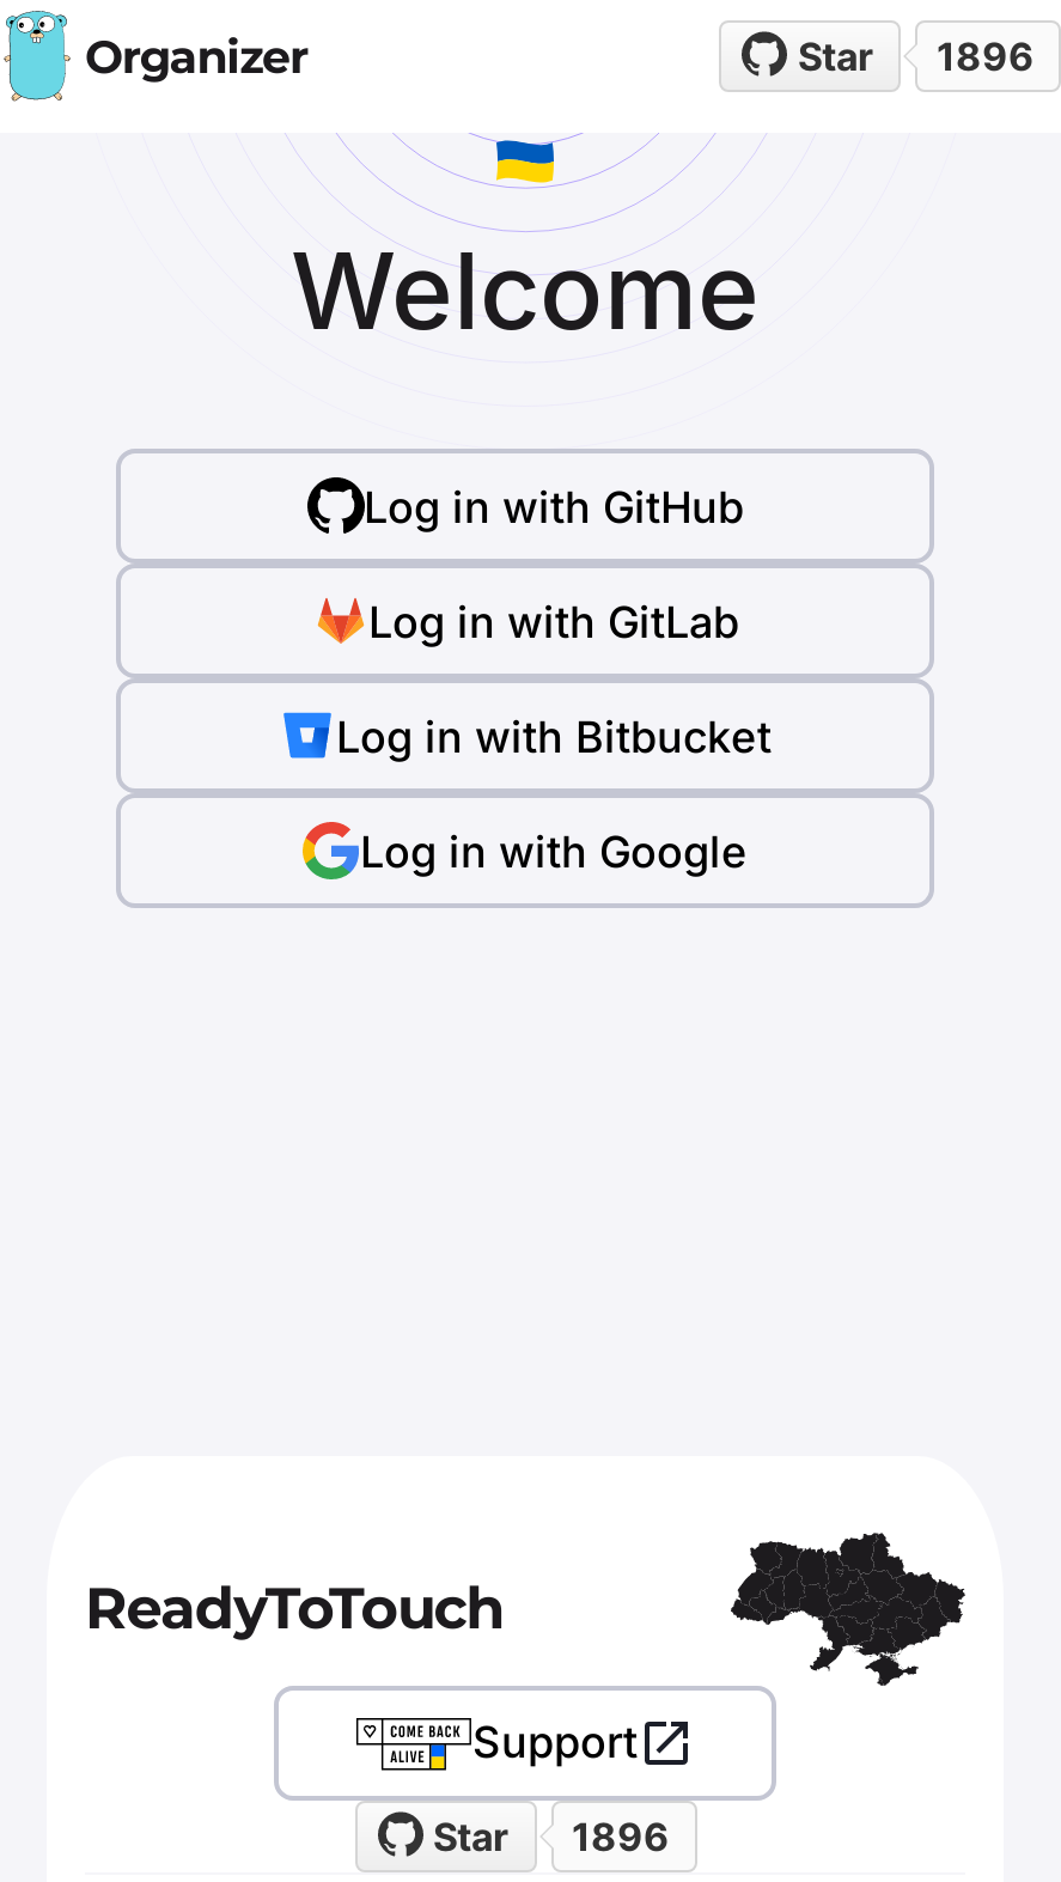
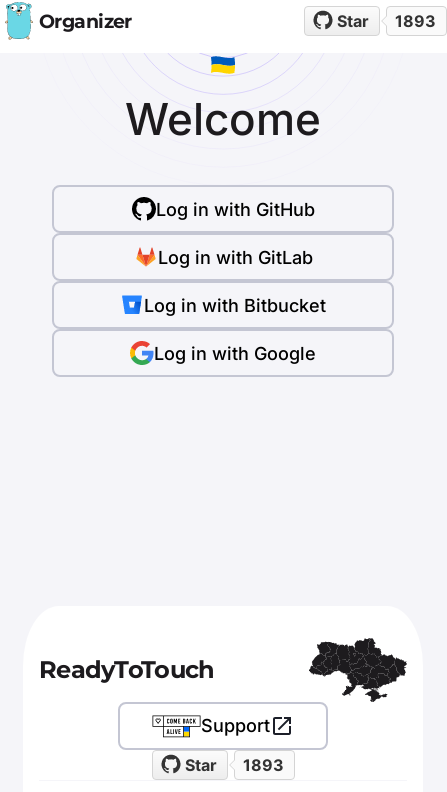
[798,32,1035,80] Star 1896 -> [337,11,436,31] Star 1893
[433,1813,670,1860] Star 1896 -> [184,755,283,775] Star 1893

